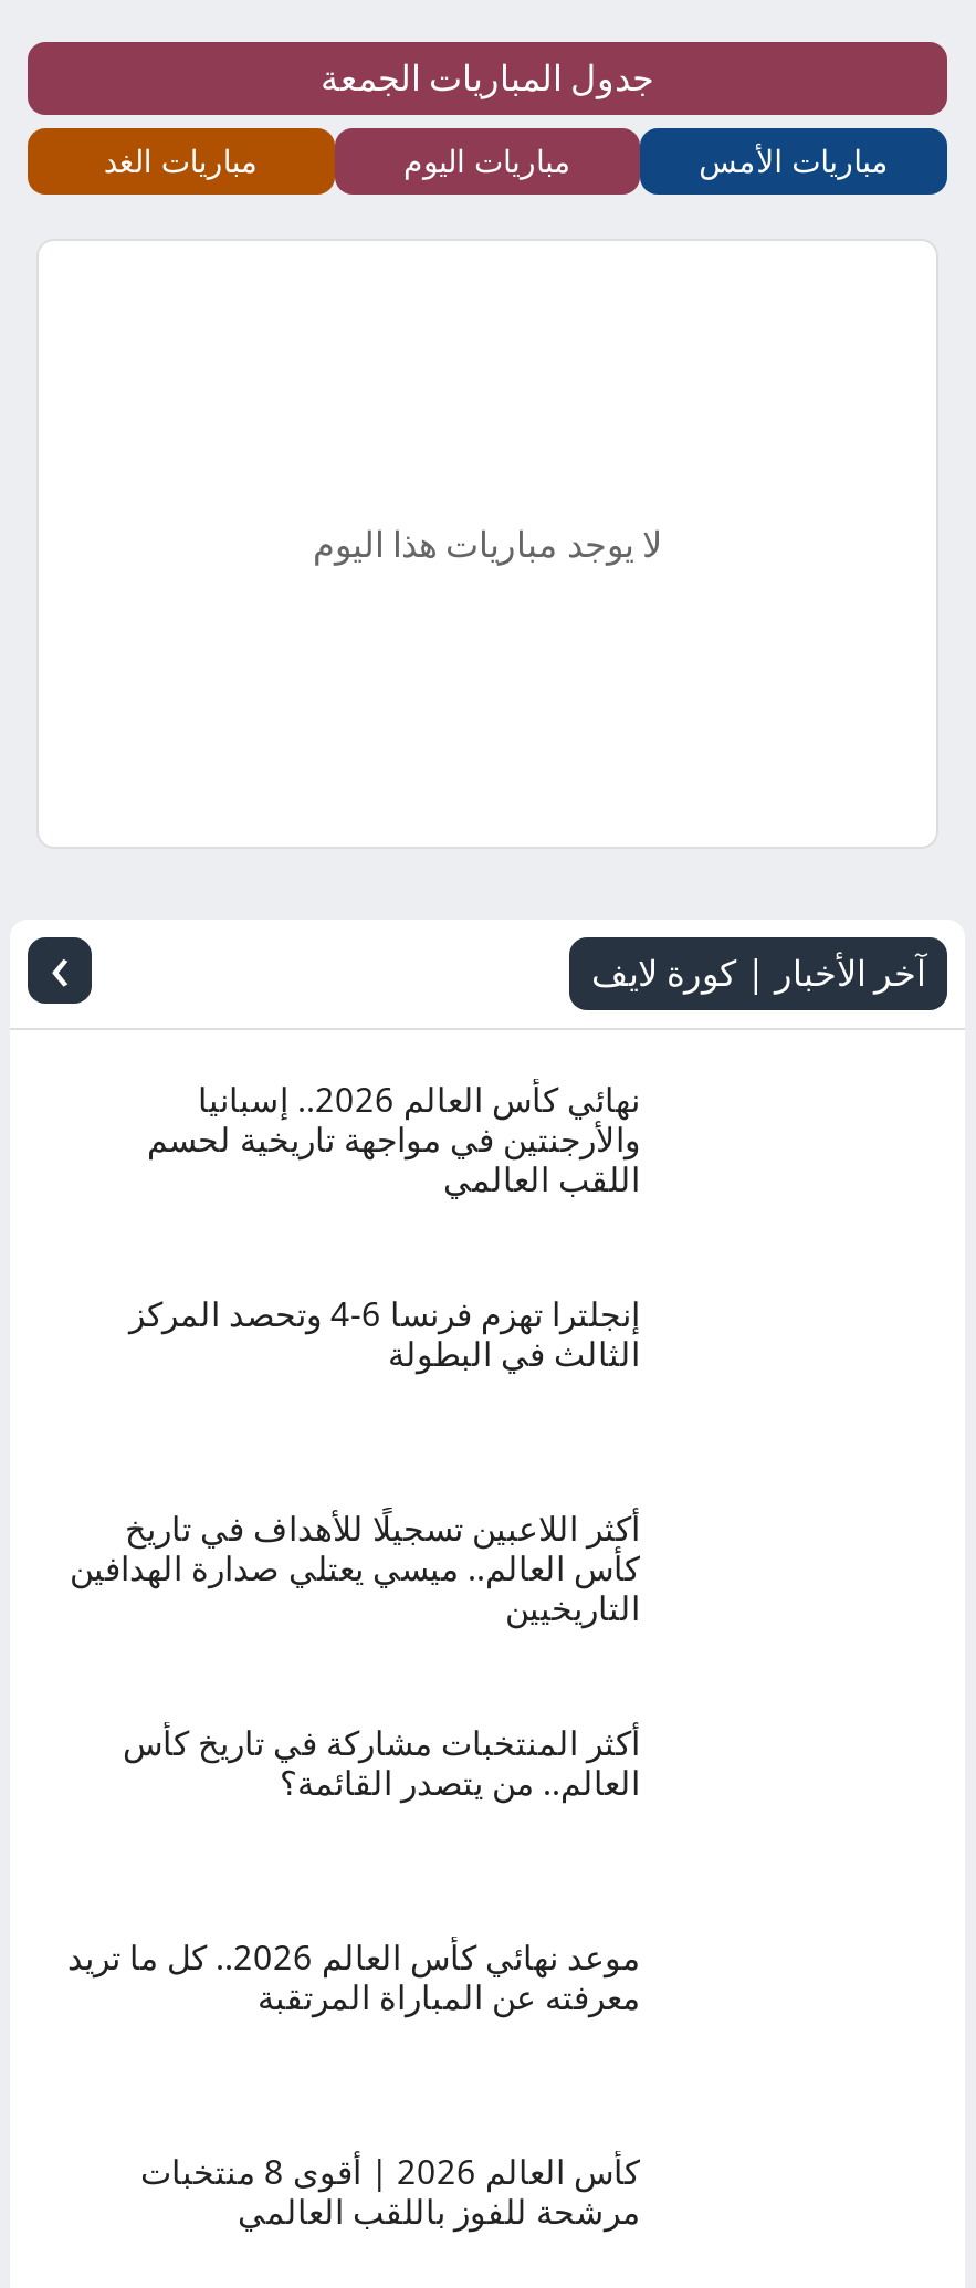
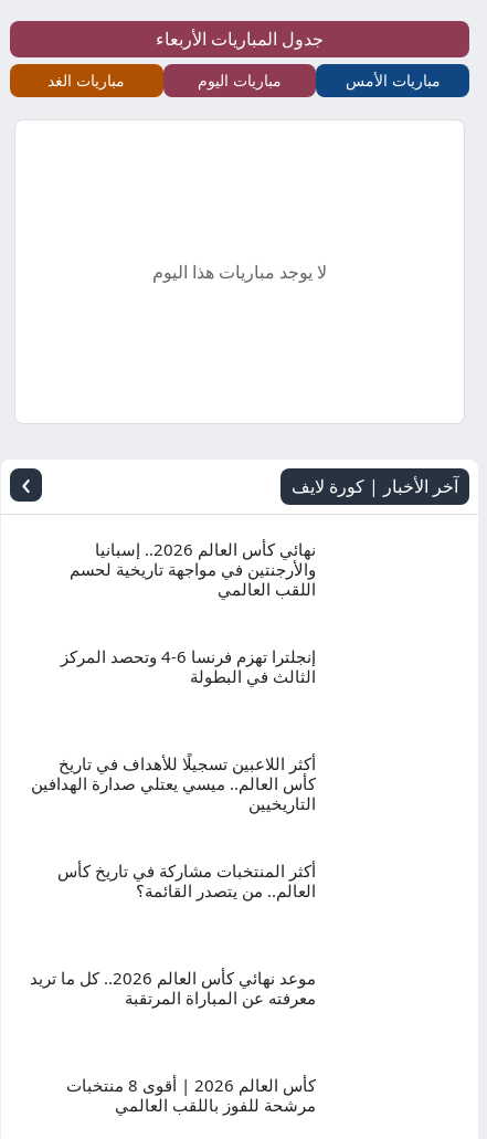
[321,53,654,102] جدول المباريات الجمعة -> [156,27,324,51] جدول المباريات الأربعاء

